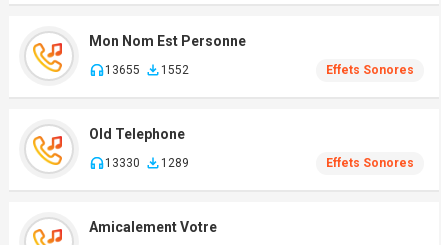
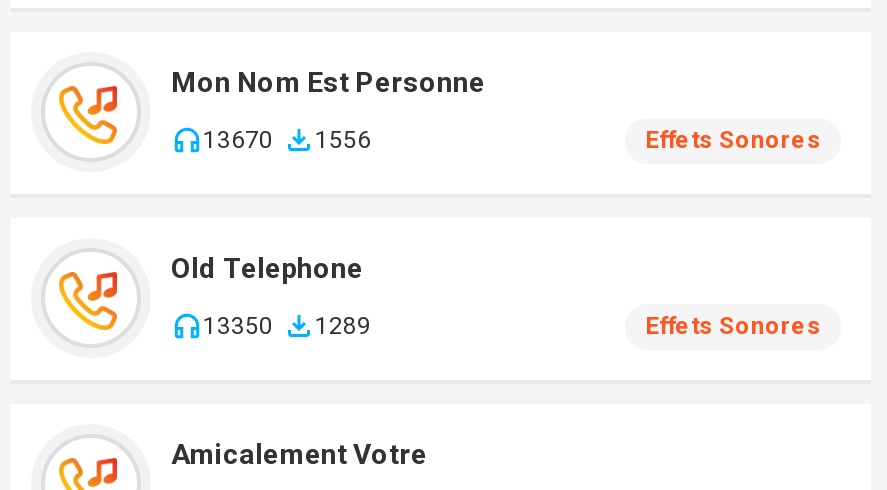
[105,63,140,77] 13655 -> [203,126,273,154] 13670
[161,63,189,77] 1552 -> [315,126,371,154] 1556
[105,156,189,170] 13330 1289 -> [203,312,371,340] 13350 1289

